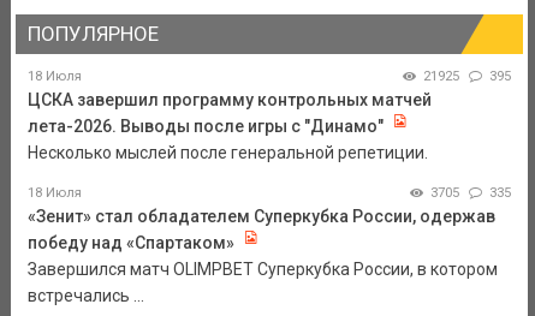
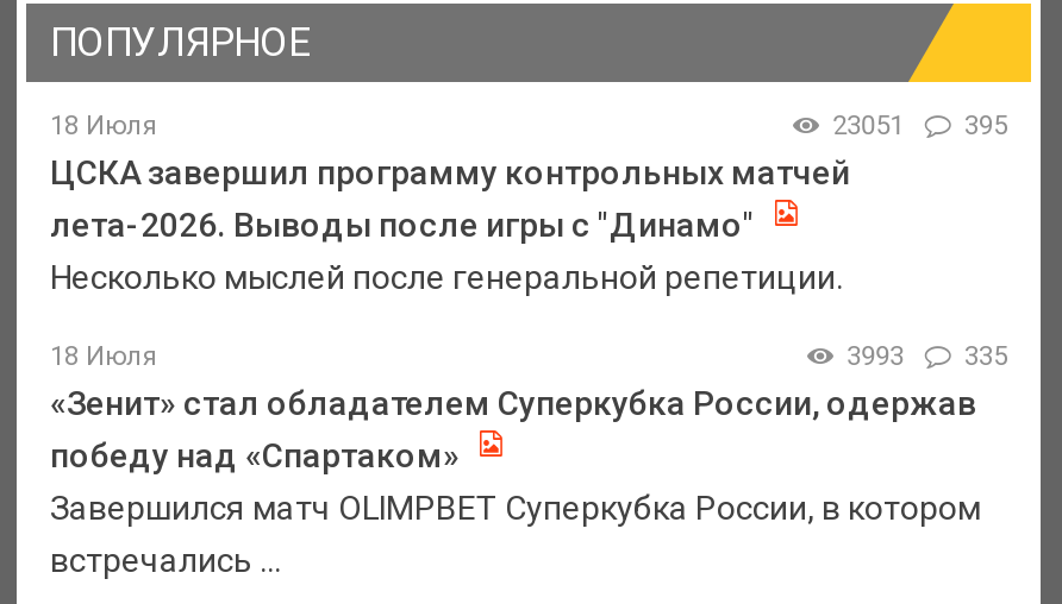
[423,68,511,84] 21925 395 -> [833,110,1007,141] 23051 395
[430,185,511,200] 3705 335 -> [847,341,1007,371] 3993 335

